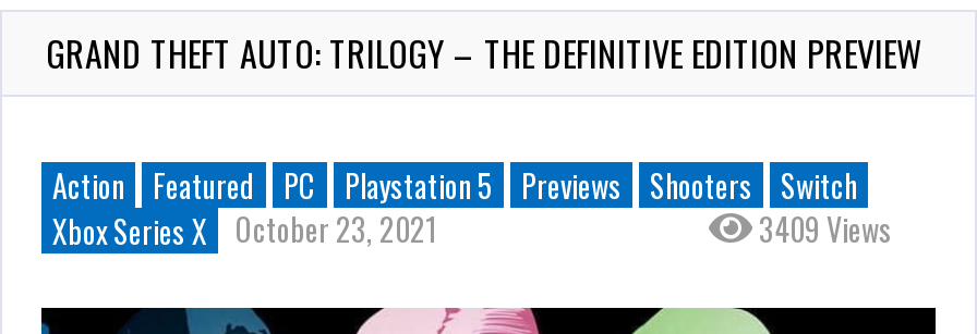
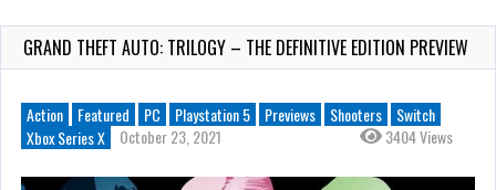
[752,206,892,251] 3409 Views -> [382,125,453,148] 3404 Views

